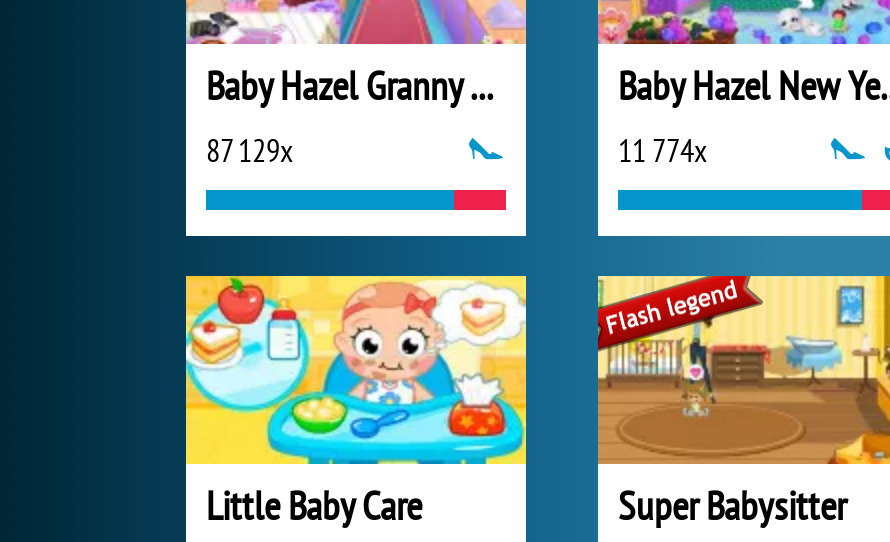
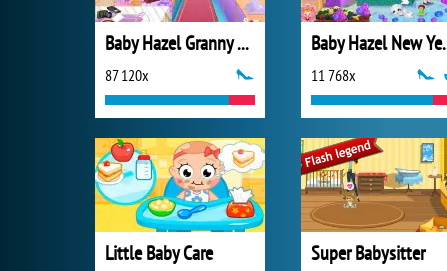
[206,130,294,170] 87 129x -> [105,65,149,85] 87 120x
[618,130,708,170] 11 774x -> [311,65,356,85] 11 768x

